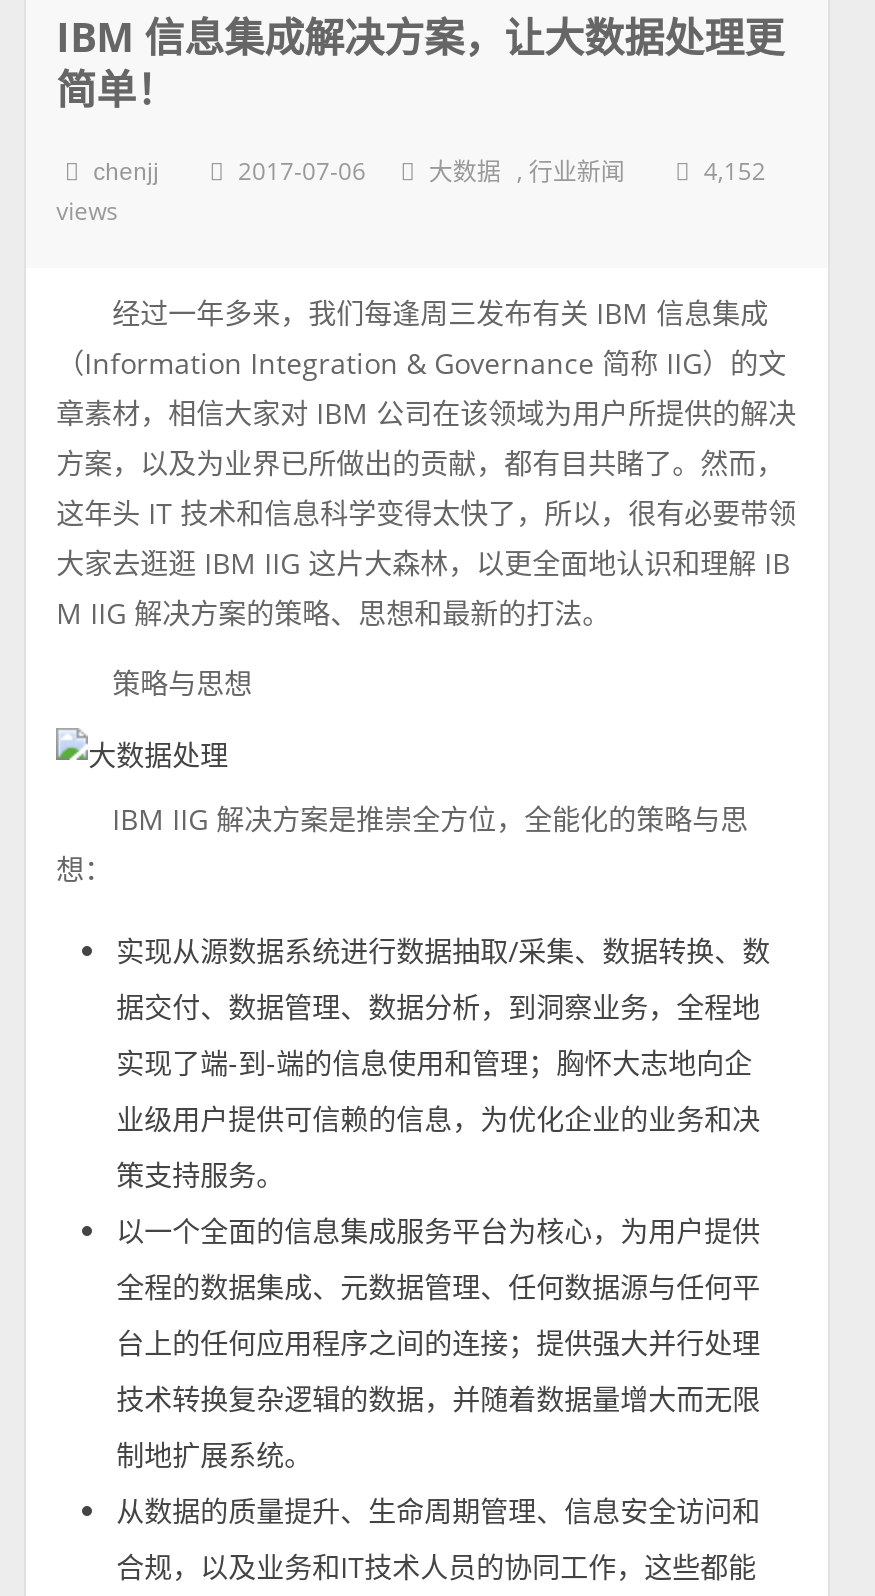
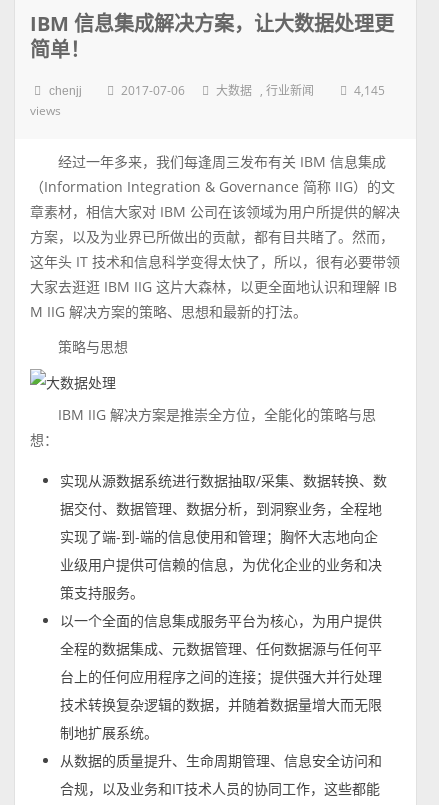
[704,154,766,188] 4,152 -> [354,82,385,99] 4,145

